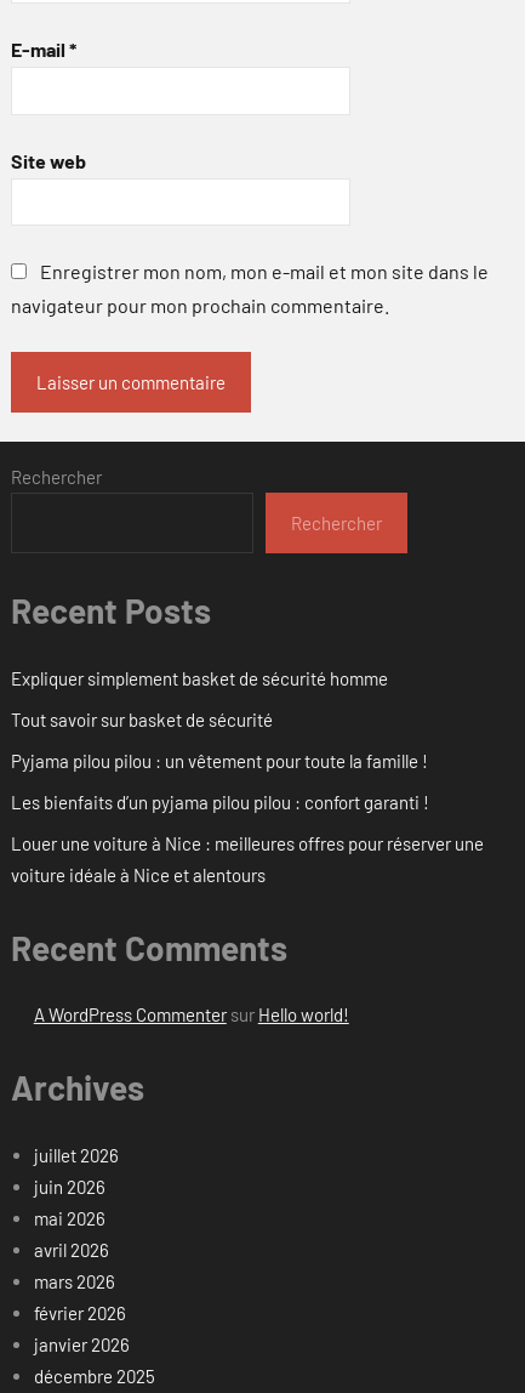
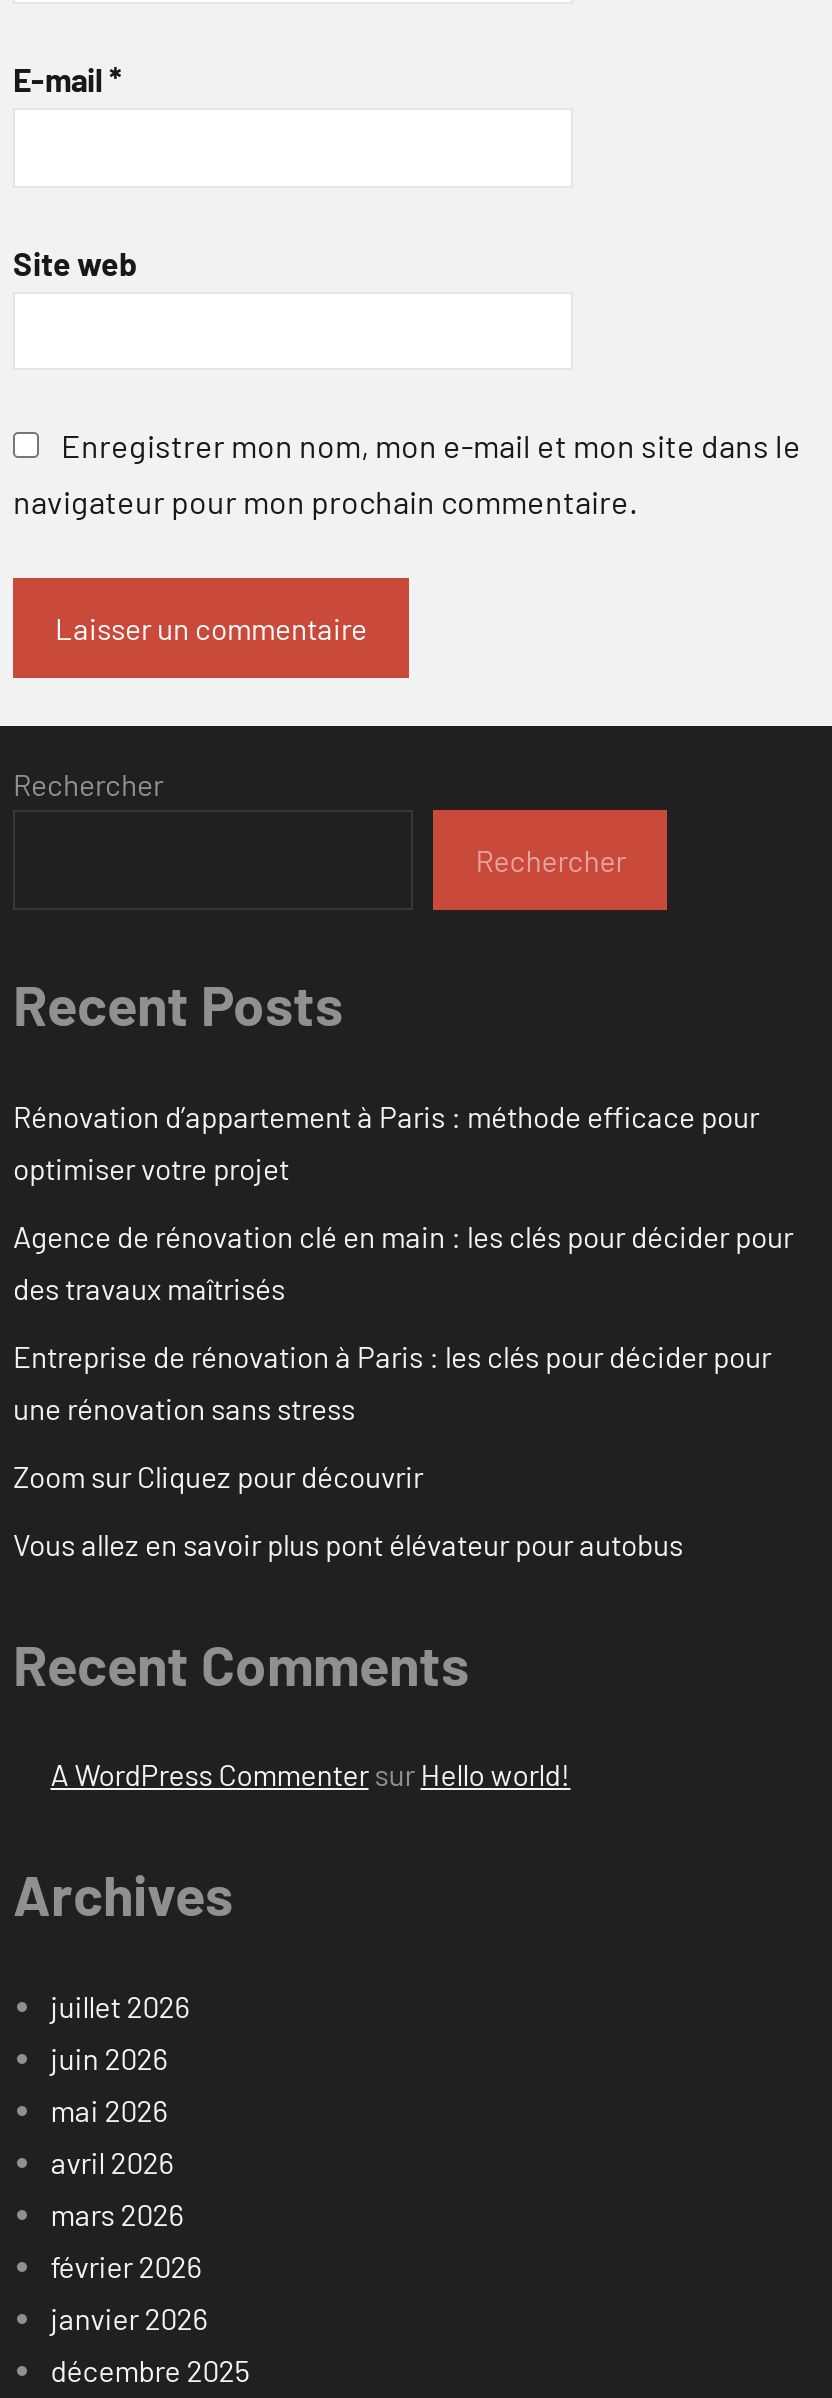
[11,667,388,689] Expliquer simplement basket de sécurité homme -> [13,1098,759,1186] Rénovation d’appartement à Paris : méthode efficace pour | optimiser votre projet
[11,708,273,730] Tout savoir sur basket de sécurité -> [13,1218,793,1306] Agence de rénovation clé en main : les clés pour décider pour | des travaux maîtrisés
[11,750,428,771] Pyjama pilou pilou : un vêtement pour toute la famille ! -> [13,1338,771,1426] Entreprise de rénovation à Paris : les clés pour décider pour | une rénovation sans stress
[11,791,429,813] Les bienfaits d’un pyjama pilou pilou : confort garanti ! -> [13,1458,423,1494] Zoom sur Cliquez pour découvrir
[11,832,484,886] Louer une voiture à Nice : meilleures offres pour réserver une | voiture idéale à Nice et alentours -> [13,1526,683,1562] Vous allez en savoir plus pont élévateur pour autobus

